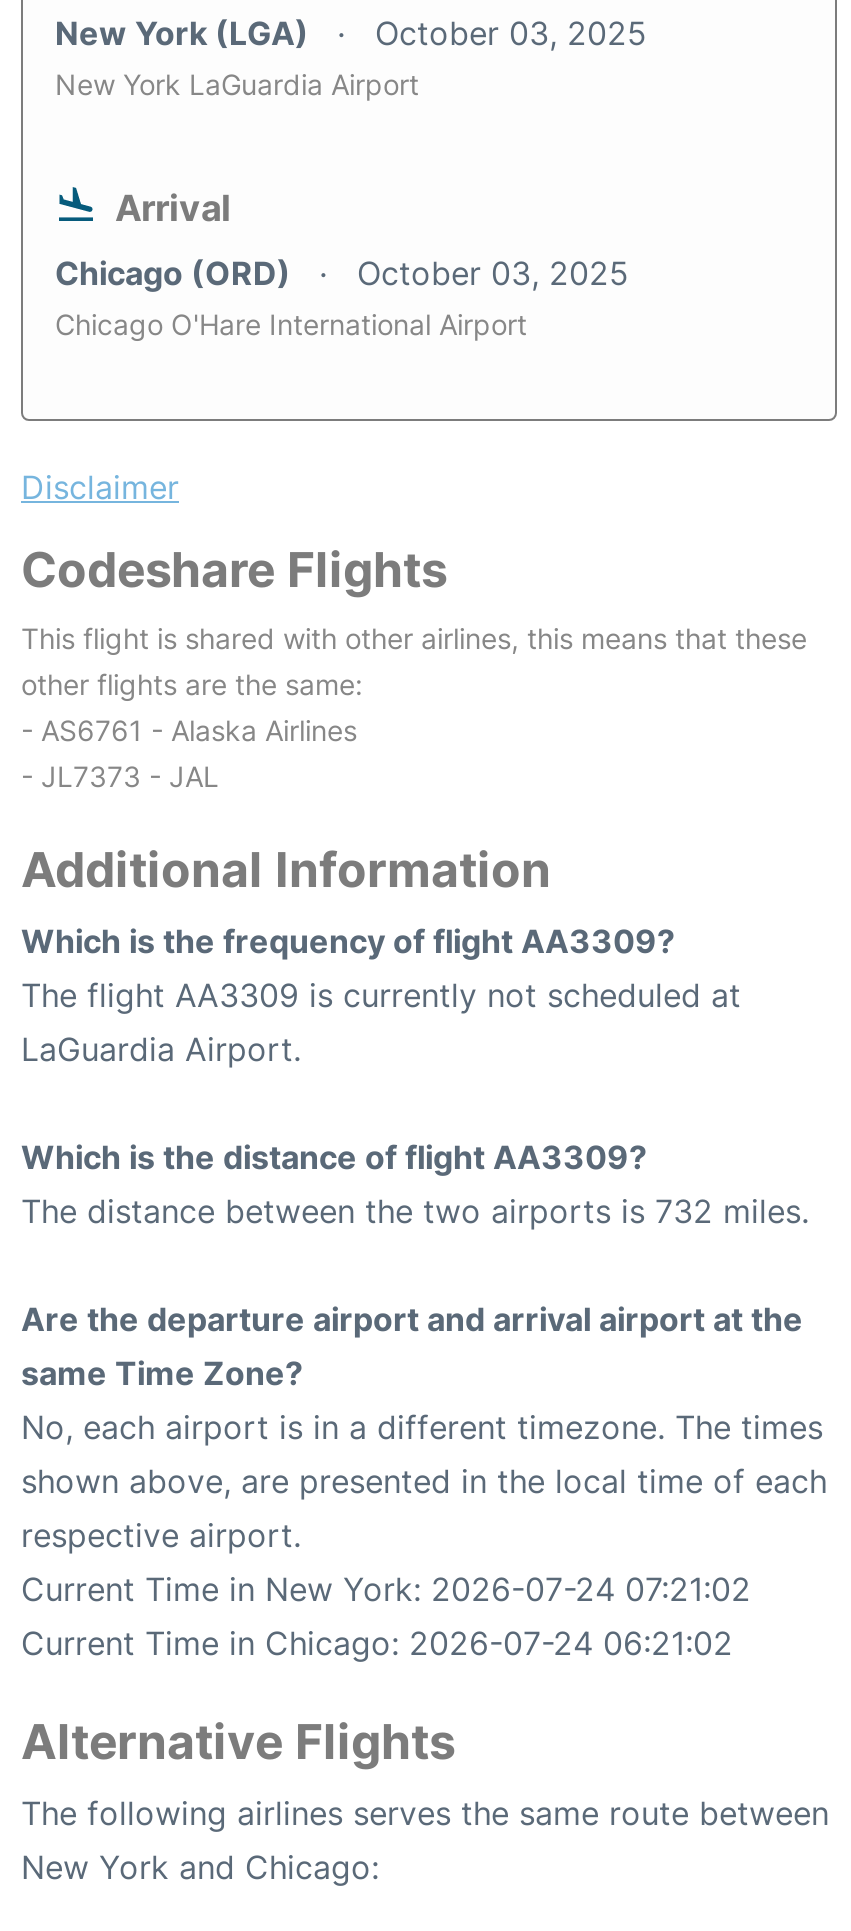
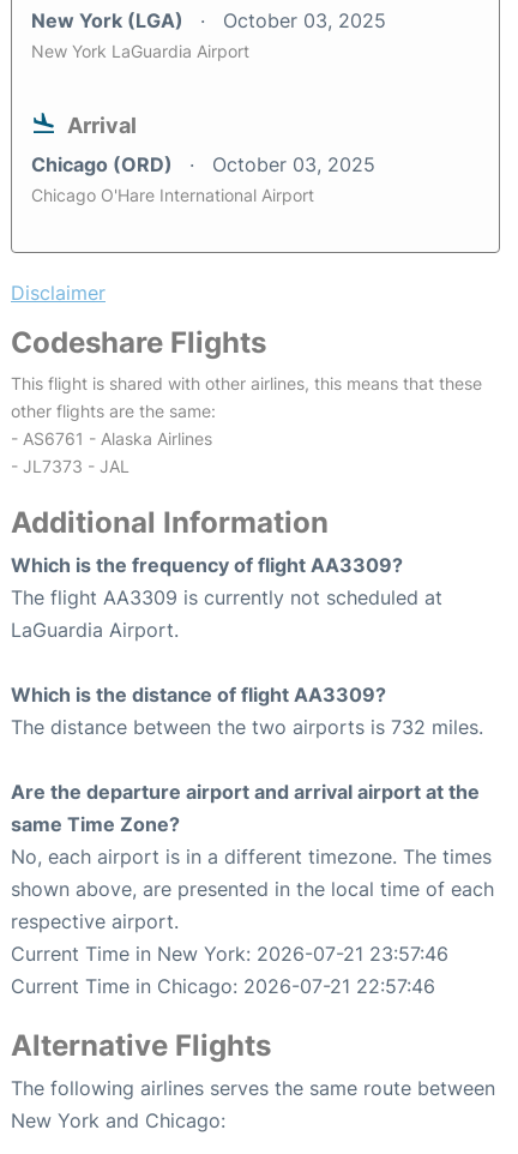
[21,1570,751,1610] Current Time in New York: 2026-07-24 07:21:02 -> [11,942,448,966] Current Time in New York: 2026-07-21 23:57:46
[21,1624,733,1664] Current Time in Chicago: 2026-07-24 06:21:02 -> [11,974,435,998] Current Time in Chicago: 2026-07-21 22:57:46

